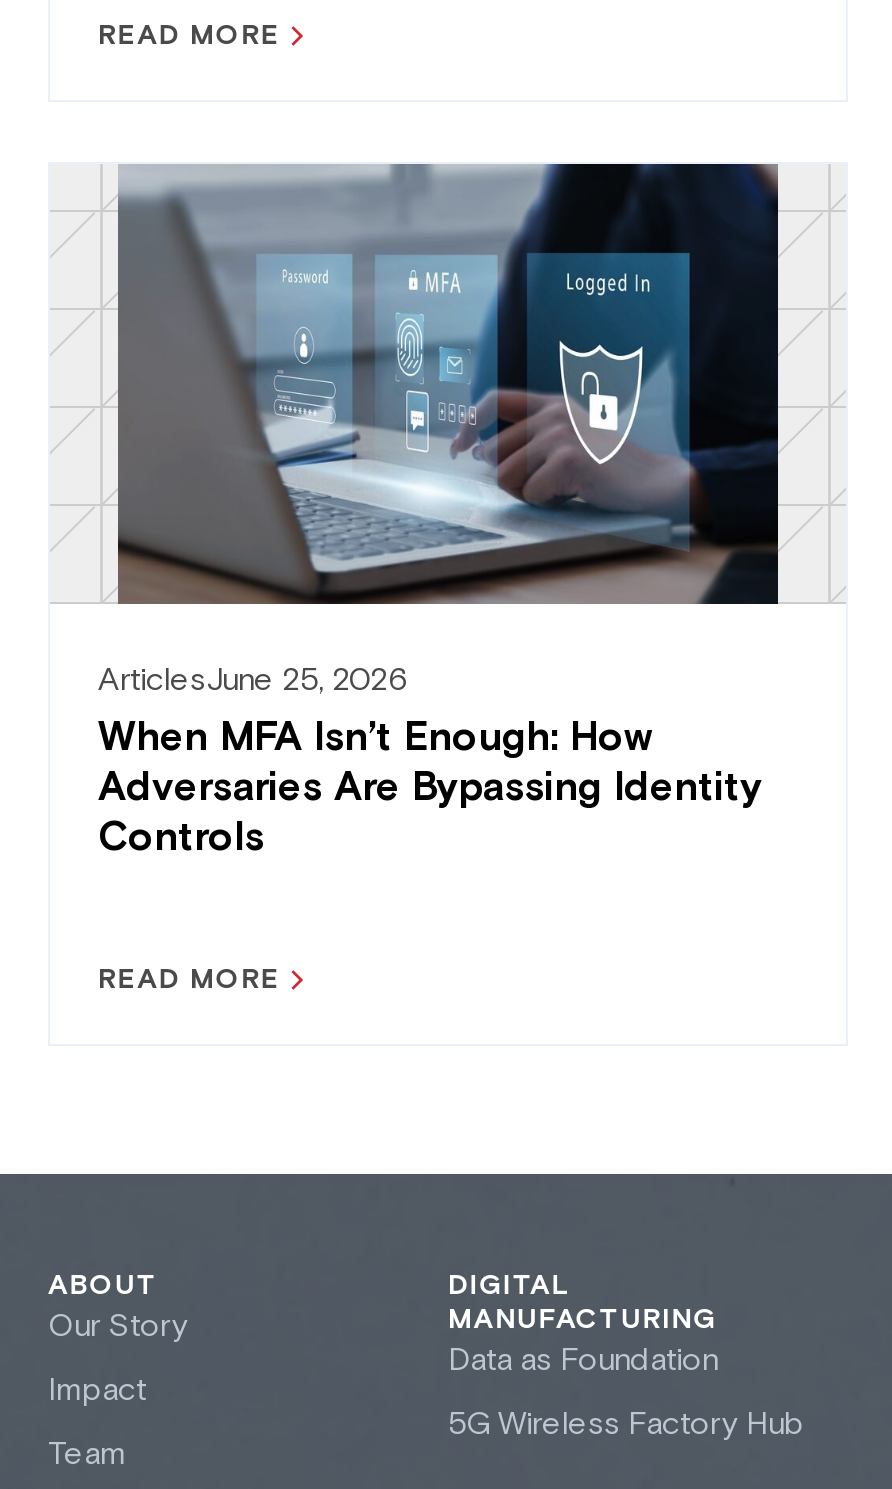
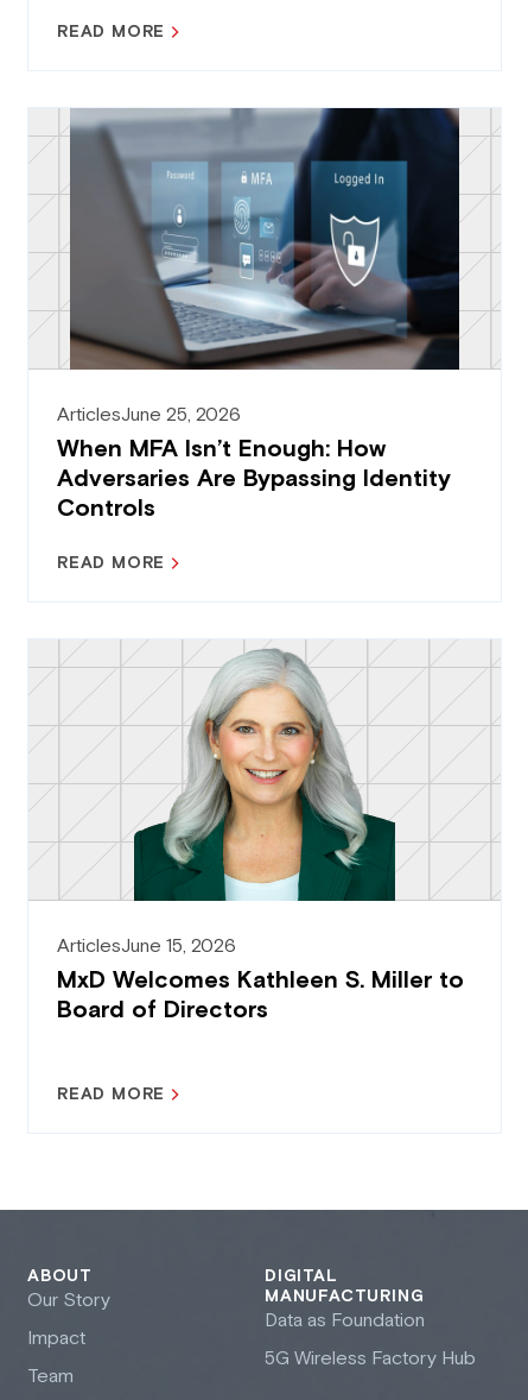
none -> [57,553,165,574] READ MORE
none -> [57,641,464,1026] [image] | ArticlesJune 15, 2026 | MxD Welcomes Kathleen S. Miller to | Board of Directors

